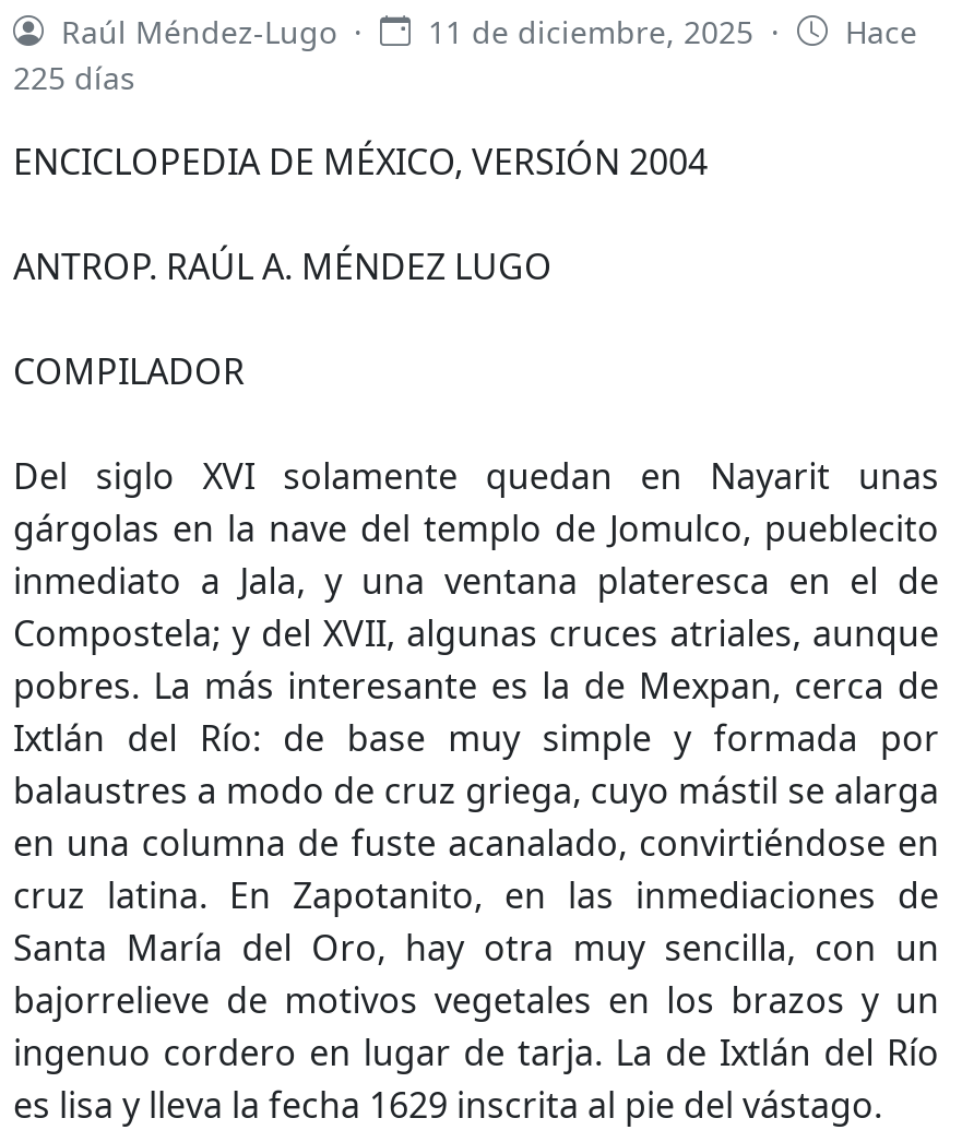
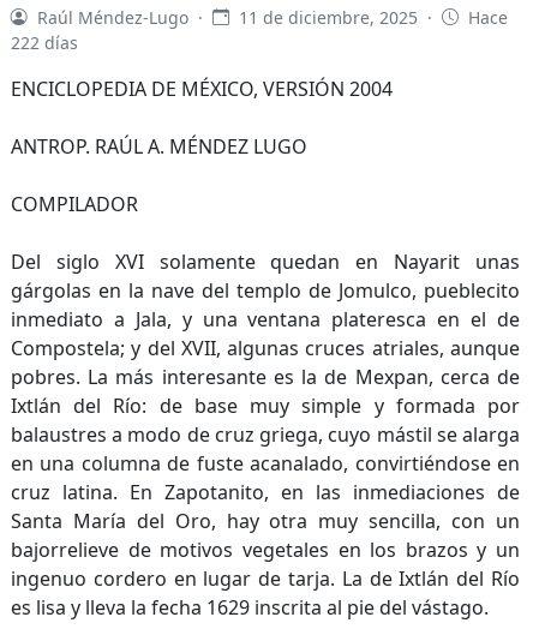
[13,56,135,97] 225 días -> [11,31,78,53] 222 días

